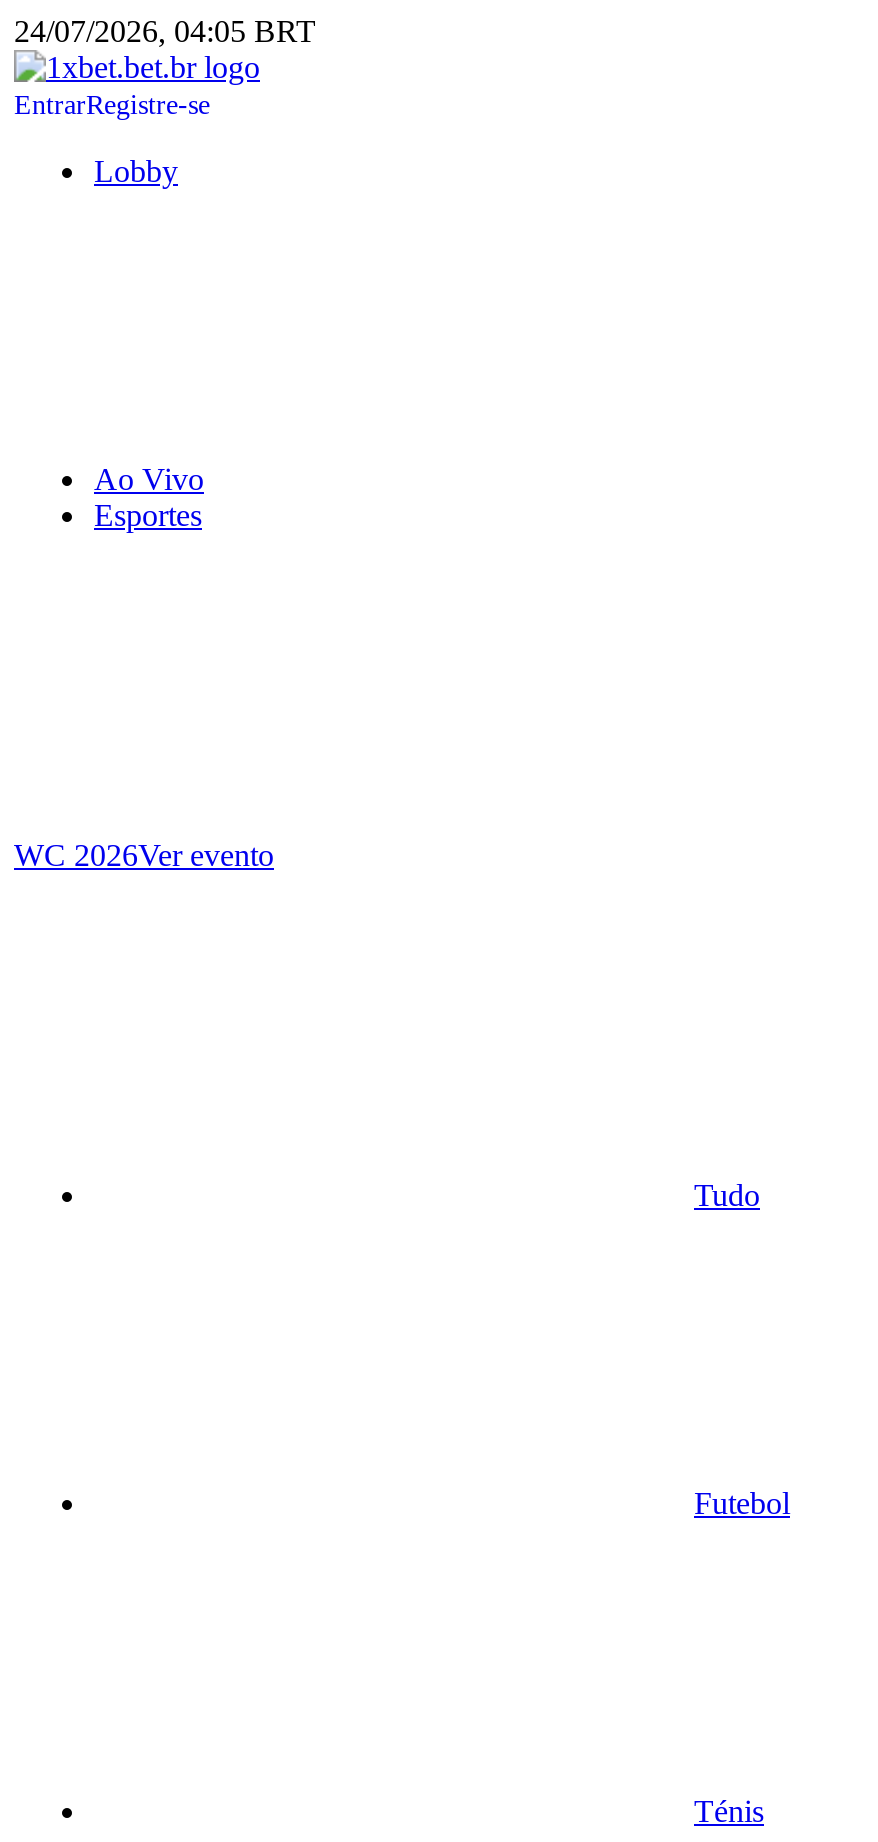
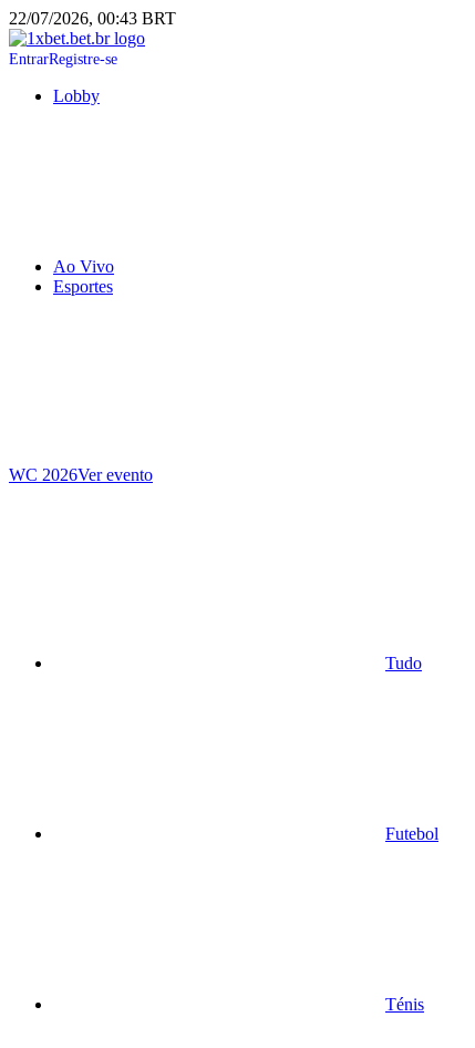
[14,14,316,48] 24/07/2026, 04:05 BRT -> [9,9,176,28] 22/07/2026, 00:43 BRT

